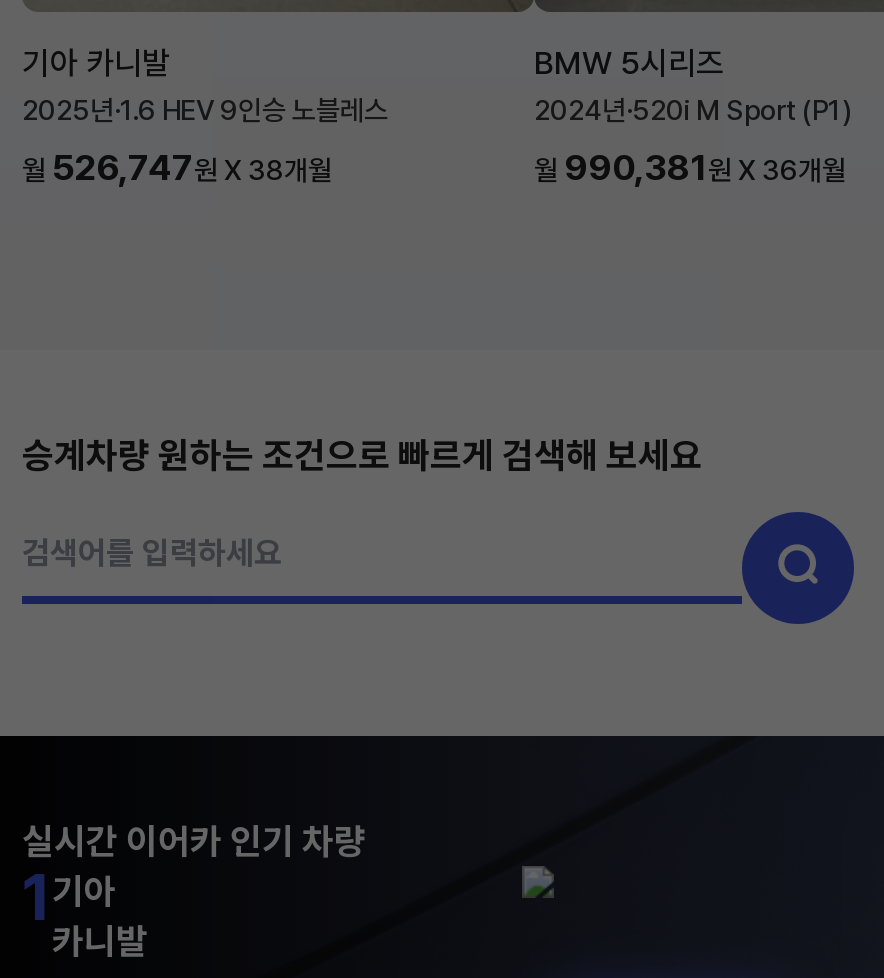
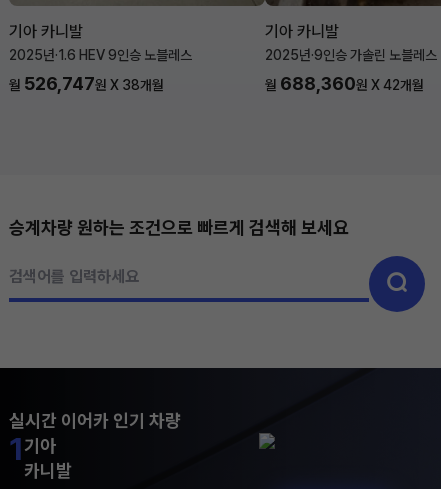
[534,44,852,126] BMW 5시리즈 | 2024년·520i M Sport (P1) -> [265,22,437,63] 기아 카니발 | 2025년·9인승 가솔린 노블레스
[534,146,846,188] 월 990,381원 X 36개월 -> [265,73,424,94] 월 688,360원 X 42개월

